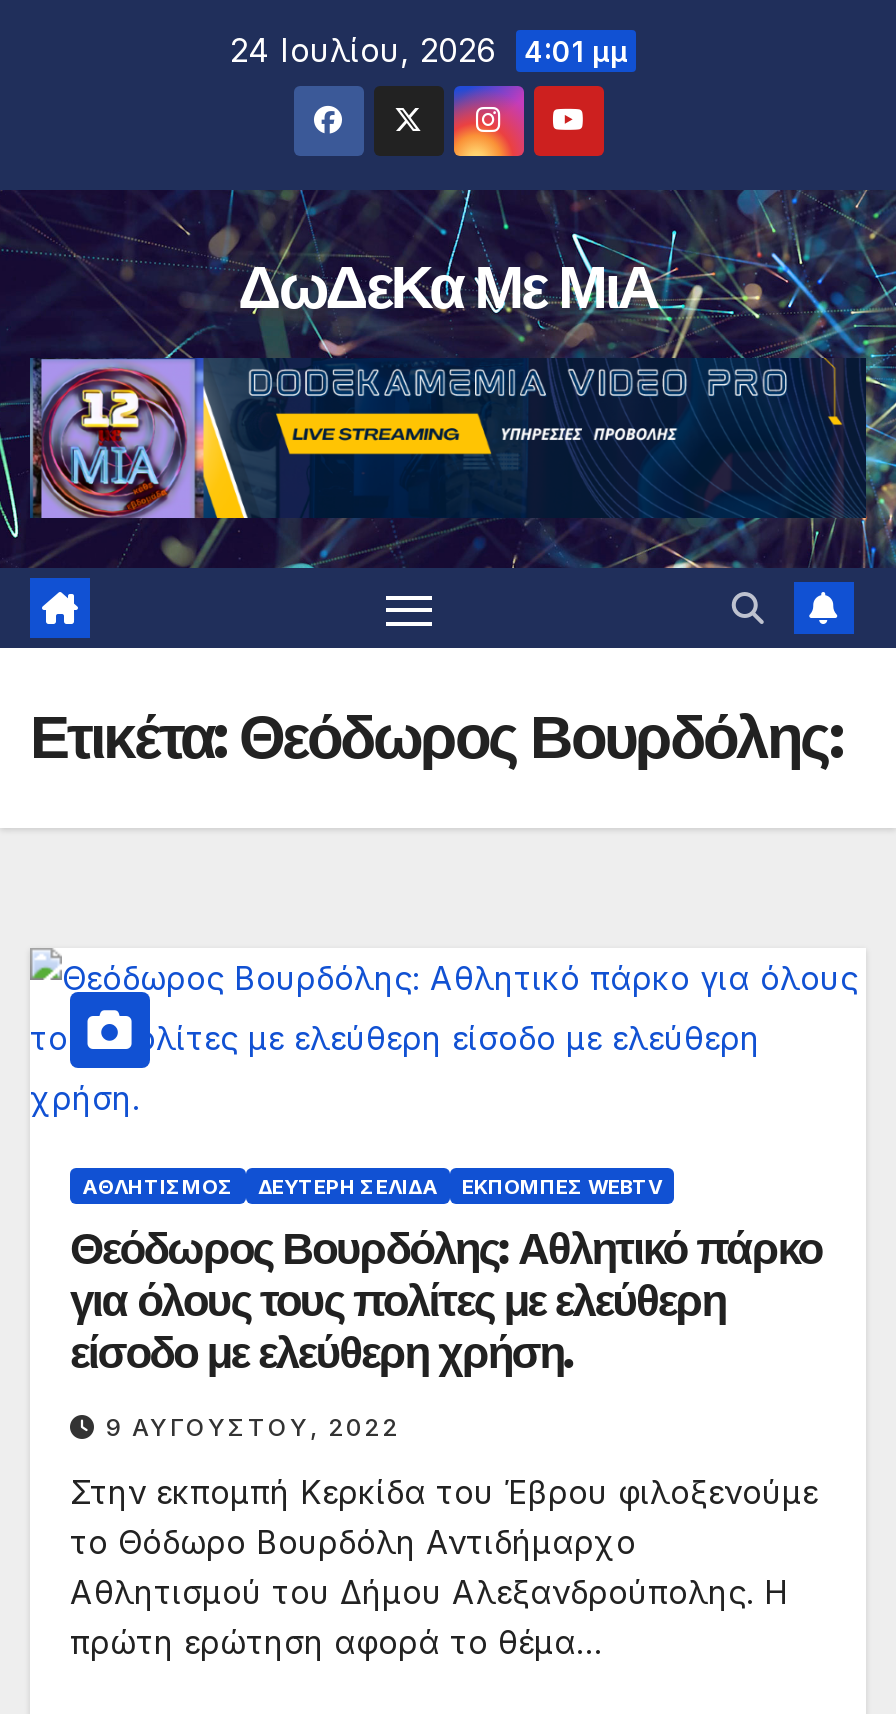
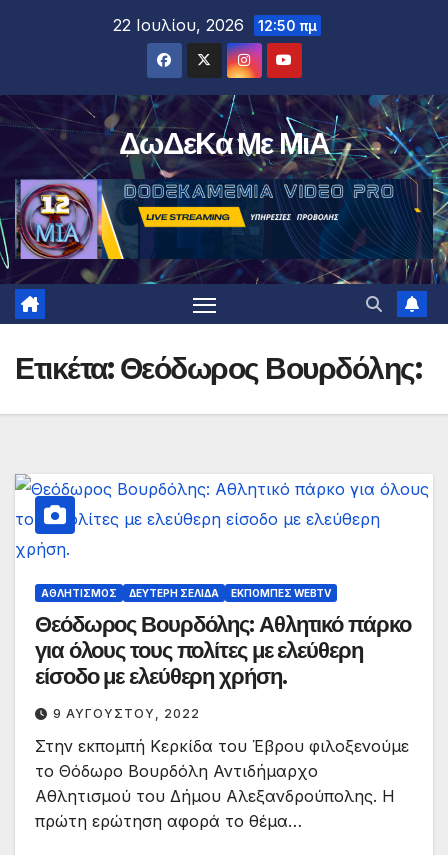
[230,30,628,70] 24 Ιουλίου, 2026 4:01 μμ -> [112,15,316,35] 22 Ιουλίου, 2026 12:50 πμ

